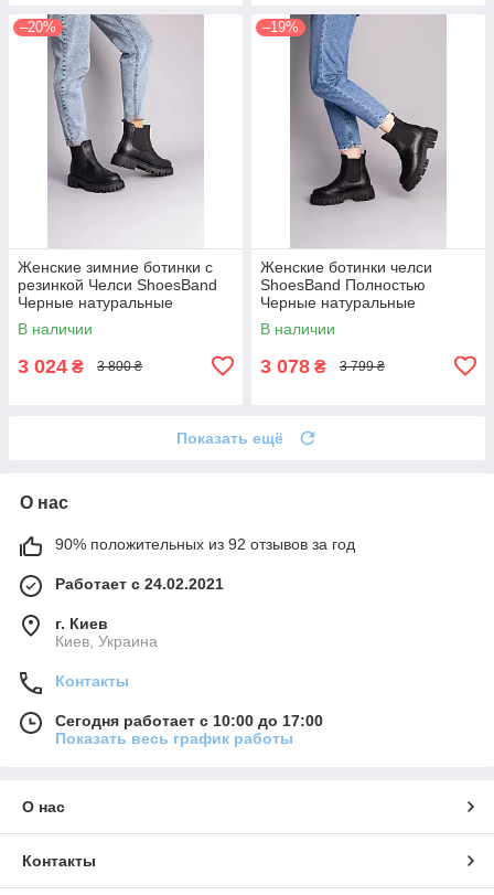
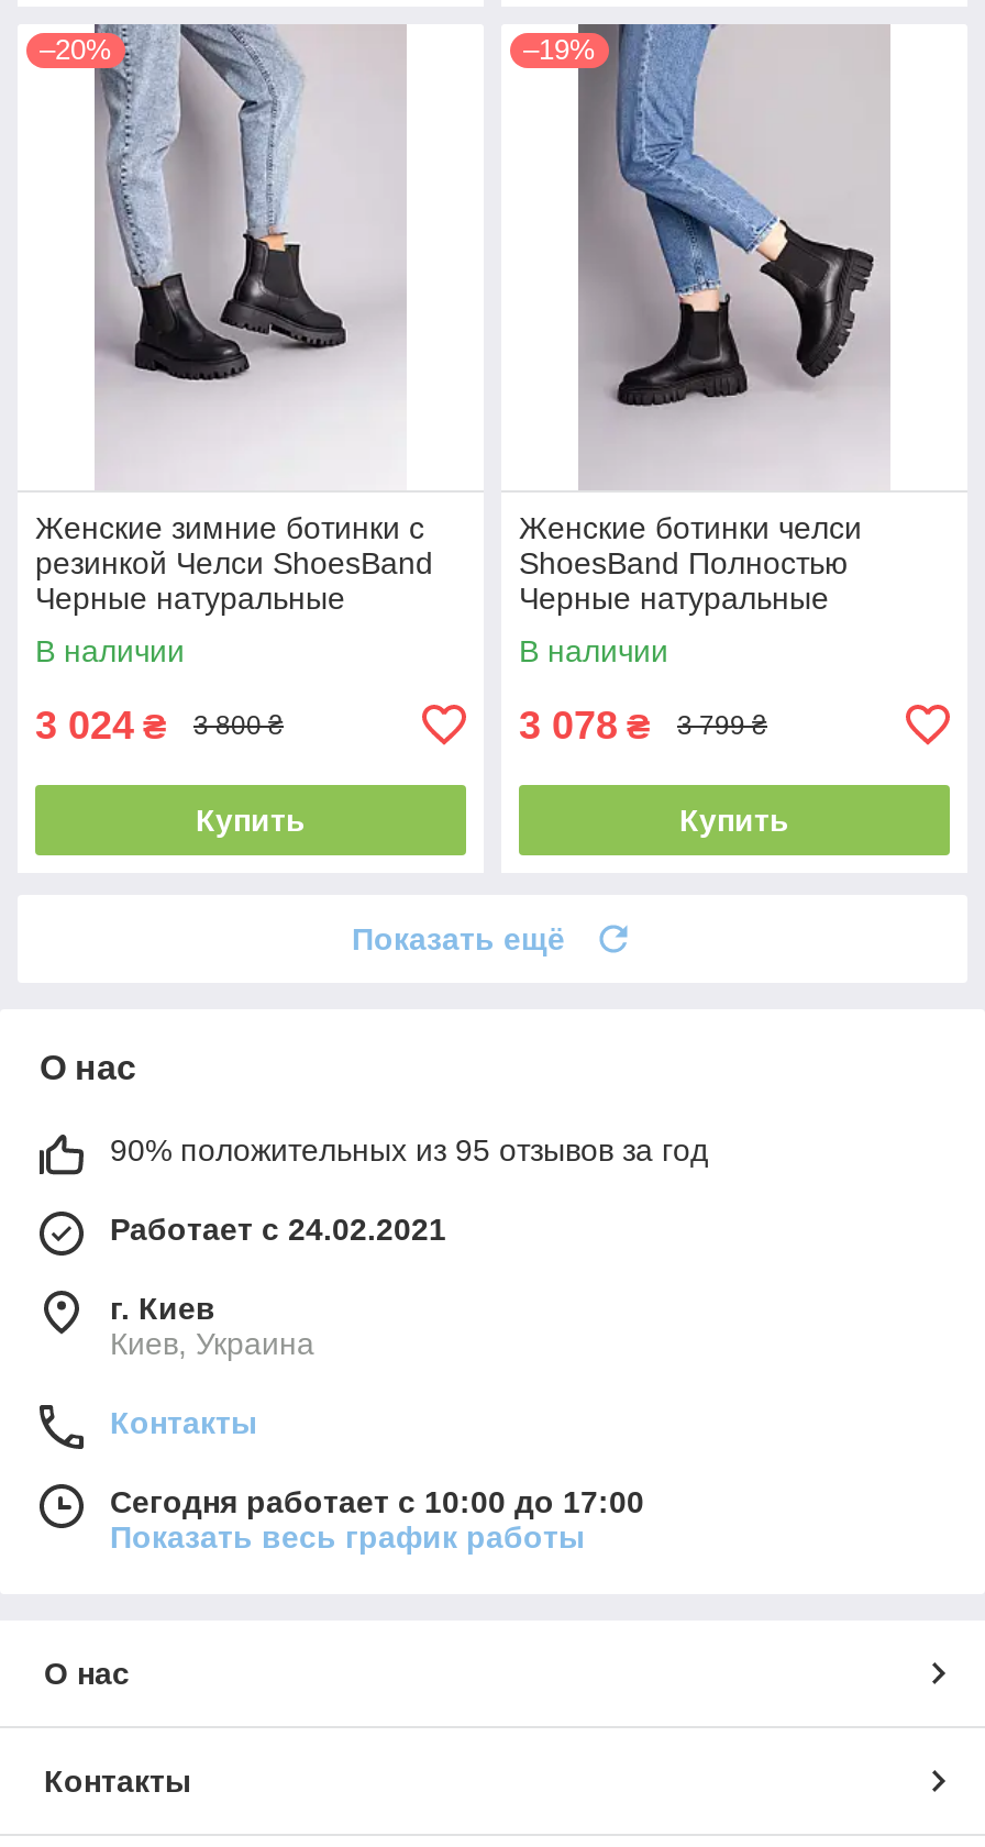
none -> [196,802,306,837] Купить
none -> [679,802,789,837] Купить
[55,535,355,553] 90% положительных из 92 отзывов за год -> [110,1132,708,1167] 90% положительных из 95 отзывов за год

